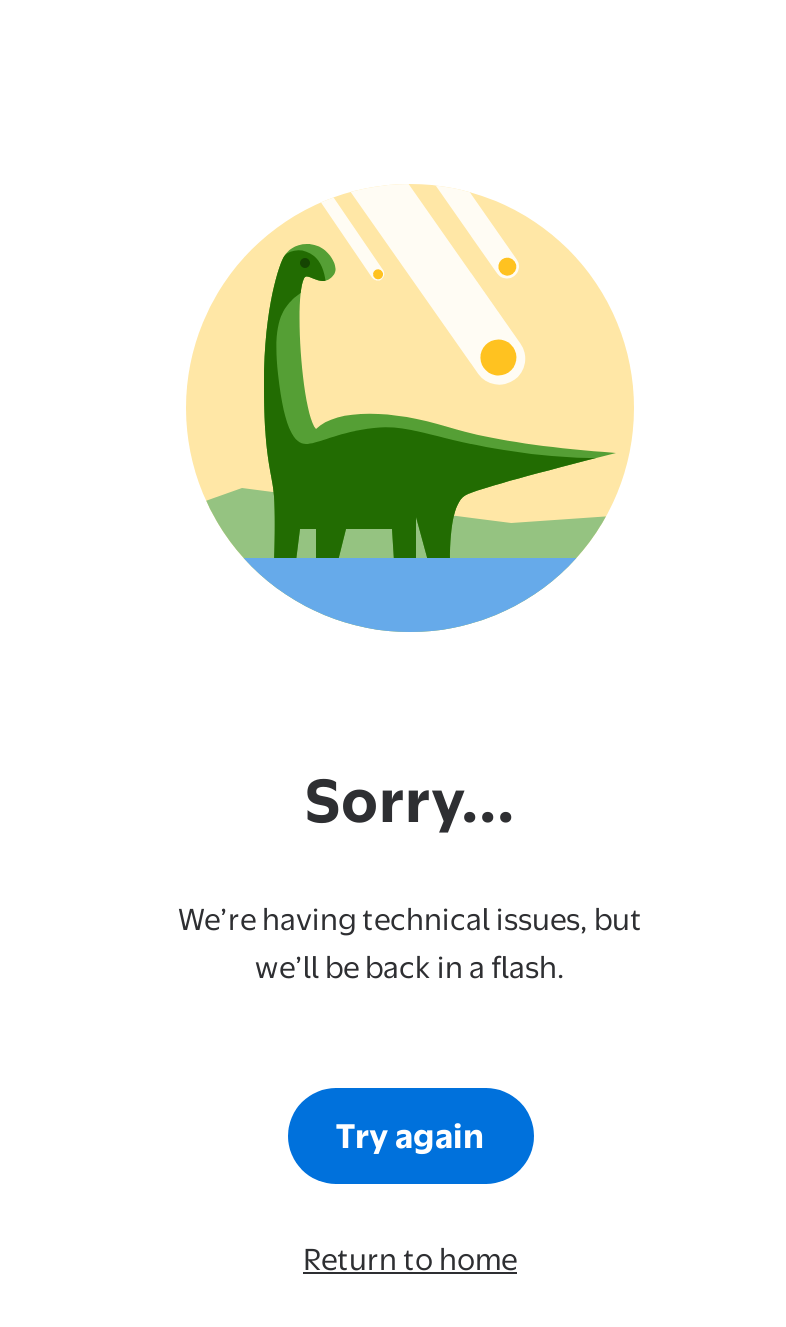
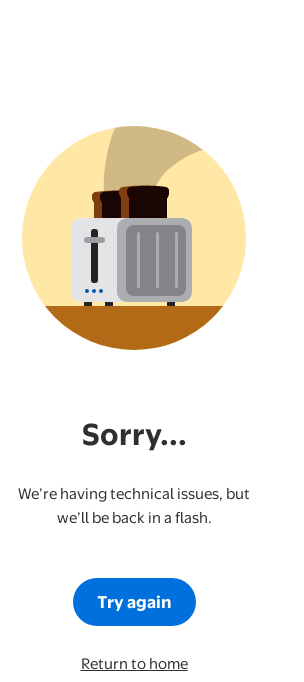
[206,186,614,634] [image] -> [33,126,233,351] [image]

